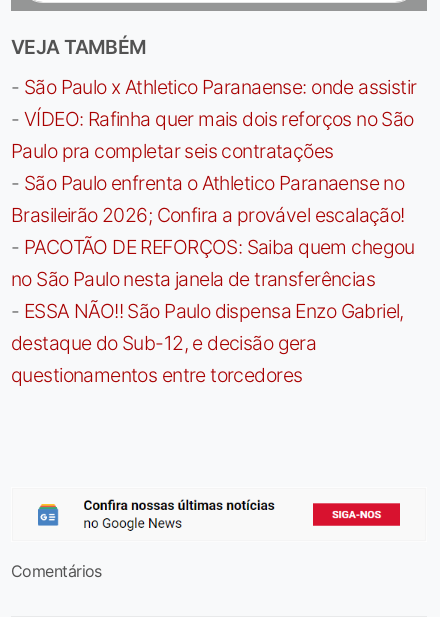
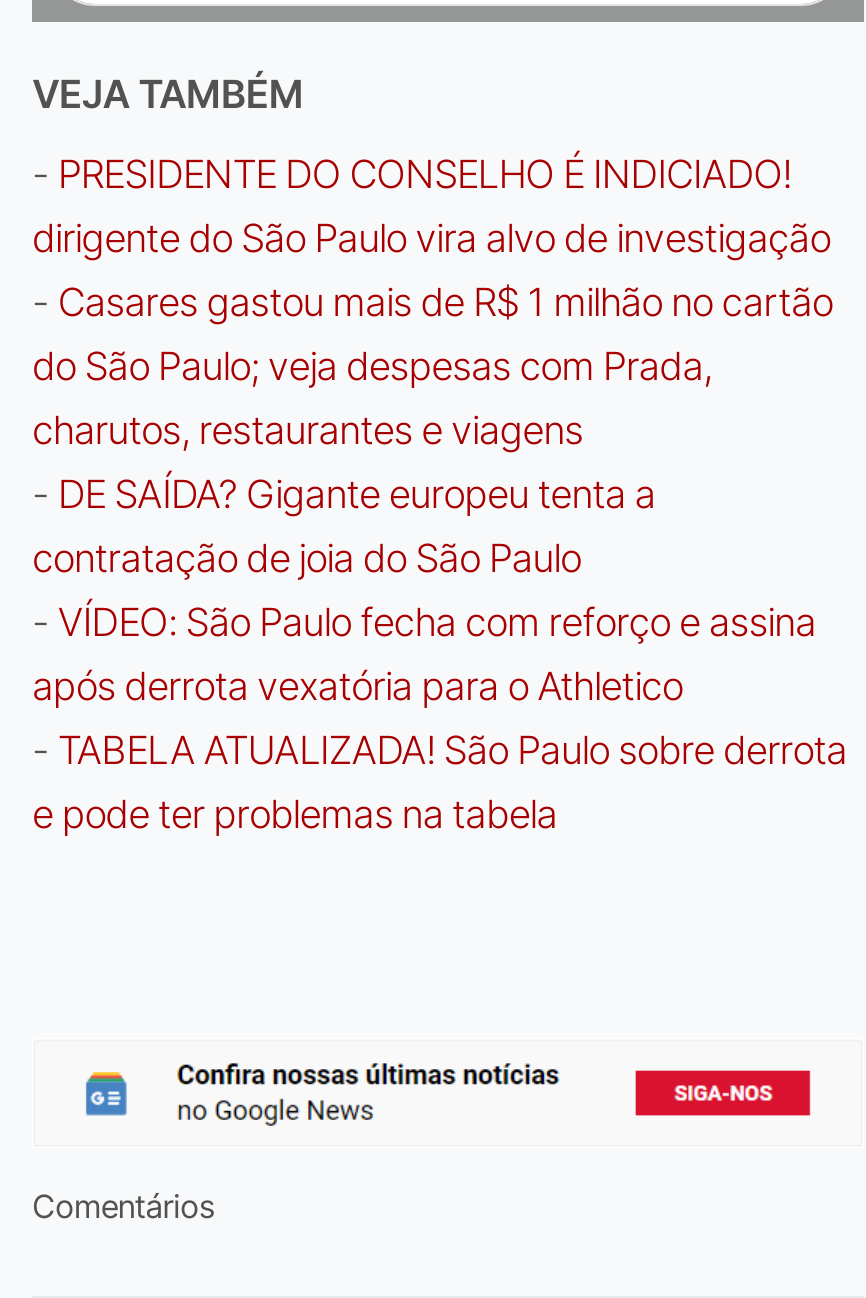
[11,75,416,387] - São Paulo x Athletico Paranaense: onde assistir | - VÍDEO: Rafinha quer mais dois reforços no São | Paulo pra completar seis contratações | - São Paulo enfrenta o Athletico Paranaense no | Brasileirão 2026; Confira a provável escalação! | - PACOTÃO DE REFORÇOS: Saiba quem chegou | no São Paulo nesta janela de transferências | - ESSA NÃO!! São Paulo dispensa Enzo Gabriel, | destaque do Sub-12, e decisão gera | questionamentos entre torcedores -> [32,149,847,837] - PRESIDENTE DO CONSELHO É INDICIADO! | dirigente do São Paulo vira alvo de investigação | - Casares gastou mais de R$ 1 milhão no cartão | do São Paulo; veja despesas com Prada, | charutos, restaurantes e viagens | - DE SAÍDA? Gigante europeu tenta a | contratação de joia do São Paulo | - VÍDEO: São Paulo fecha com reforço e assina | após derrota vexatória para o Athletico | - TABELA ATUALIZADA! São Paulo sobre derrota | e pode ter problemas na tabela

